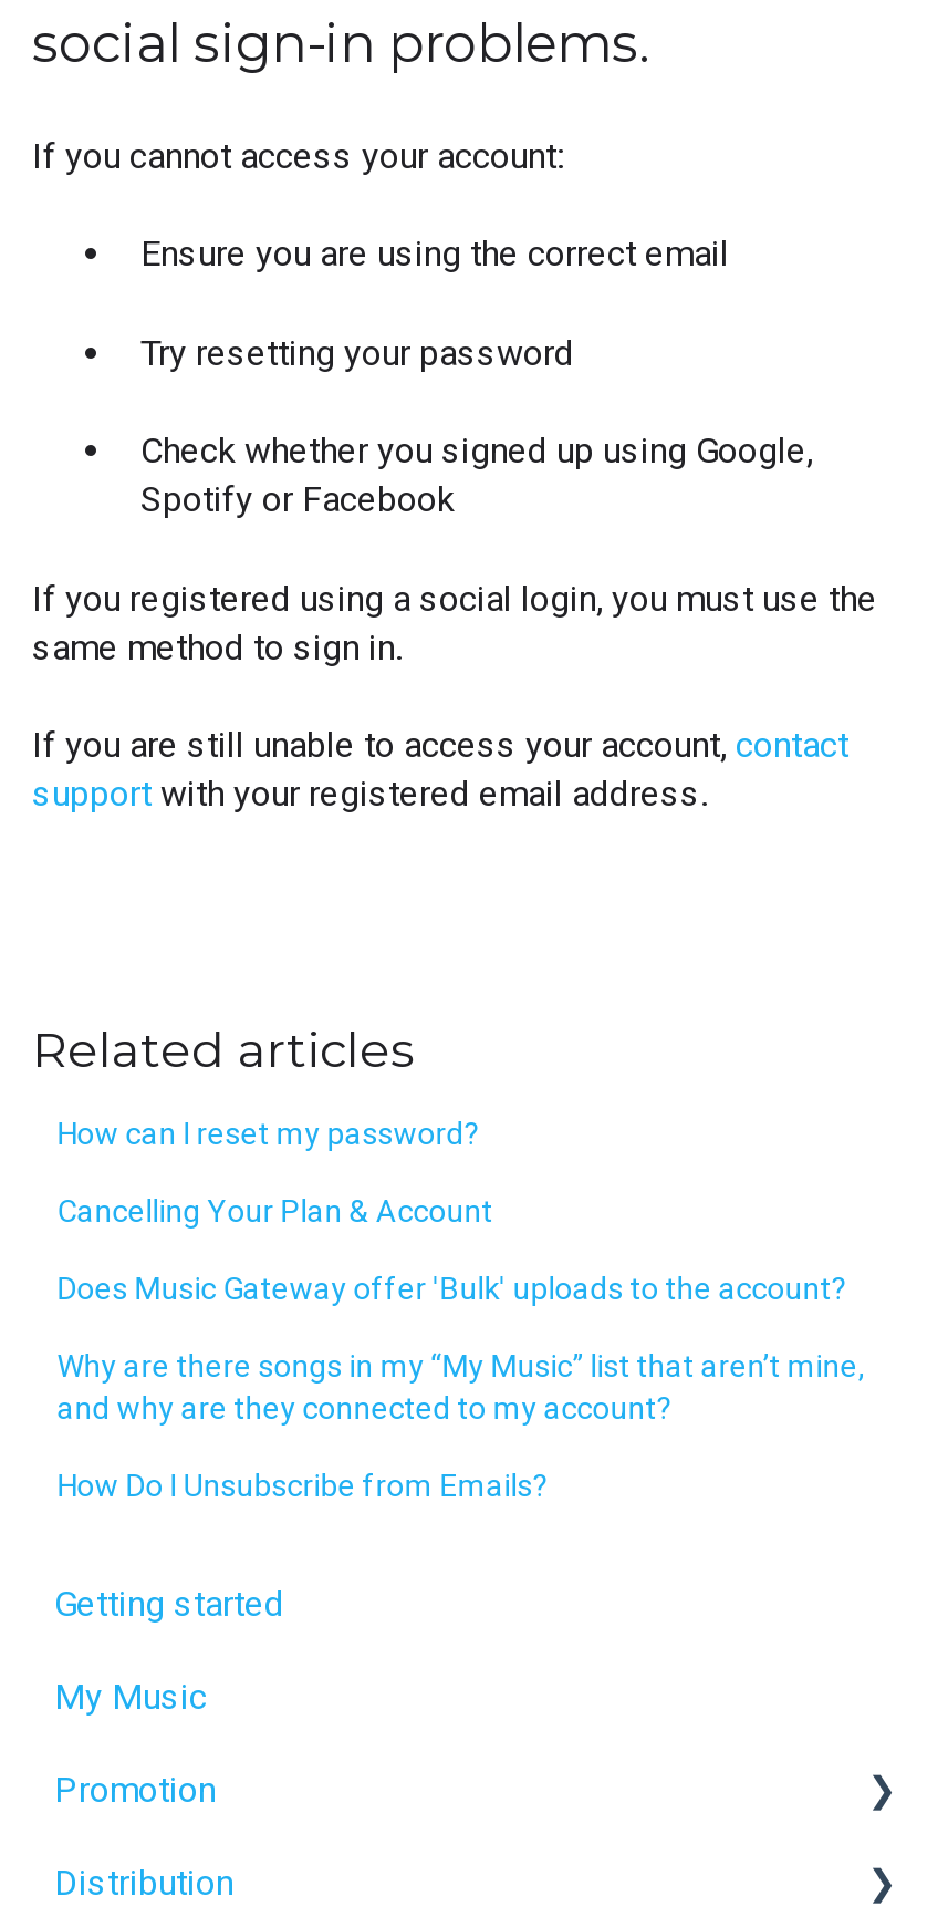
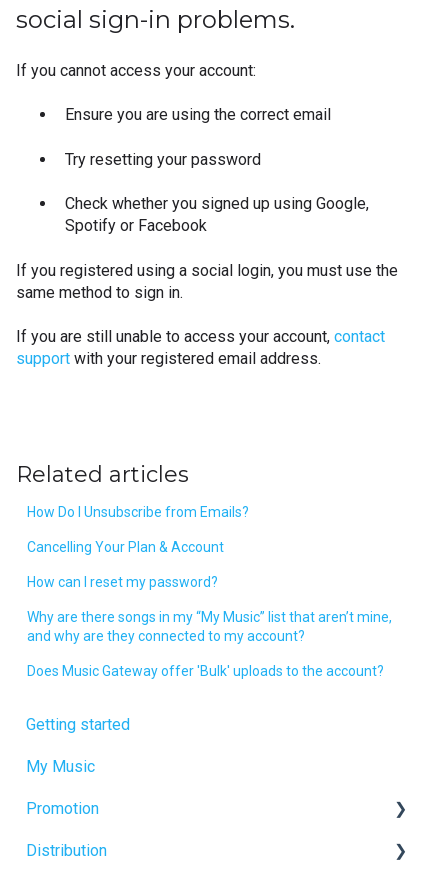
moved [57,1117,479,1152] -> [27,574,218,590]: How can I reset my password?
moved [57,1272,847,1307] -> [27,663,384,679]: Does Music Gateway offer 'Bulk' uploads to the account?
moved [57,1469,548,1504] -> [27,504,249,520]: How Do I Unsubscribe from Emails?

